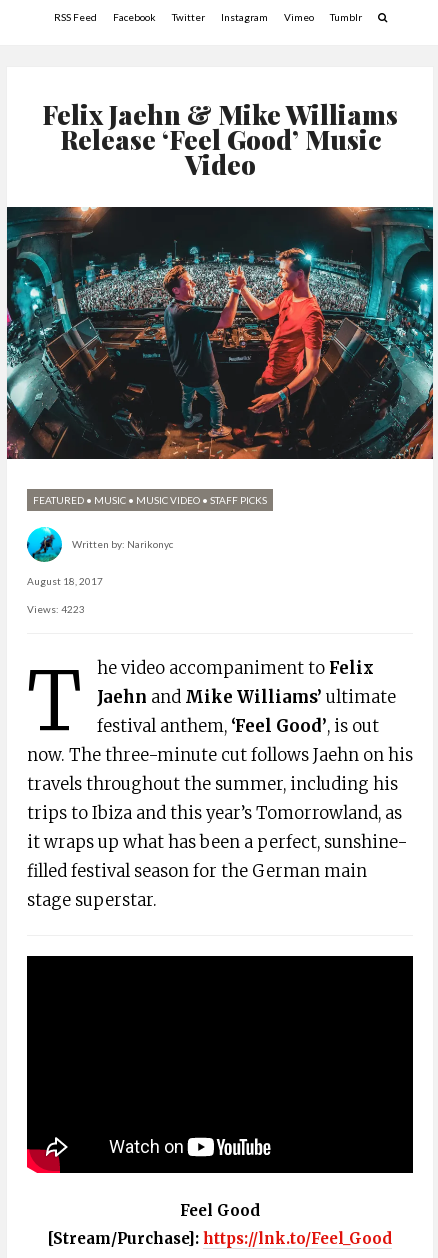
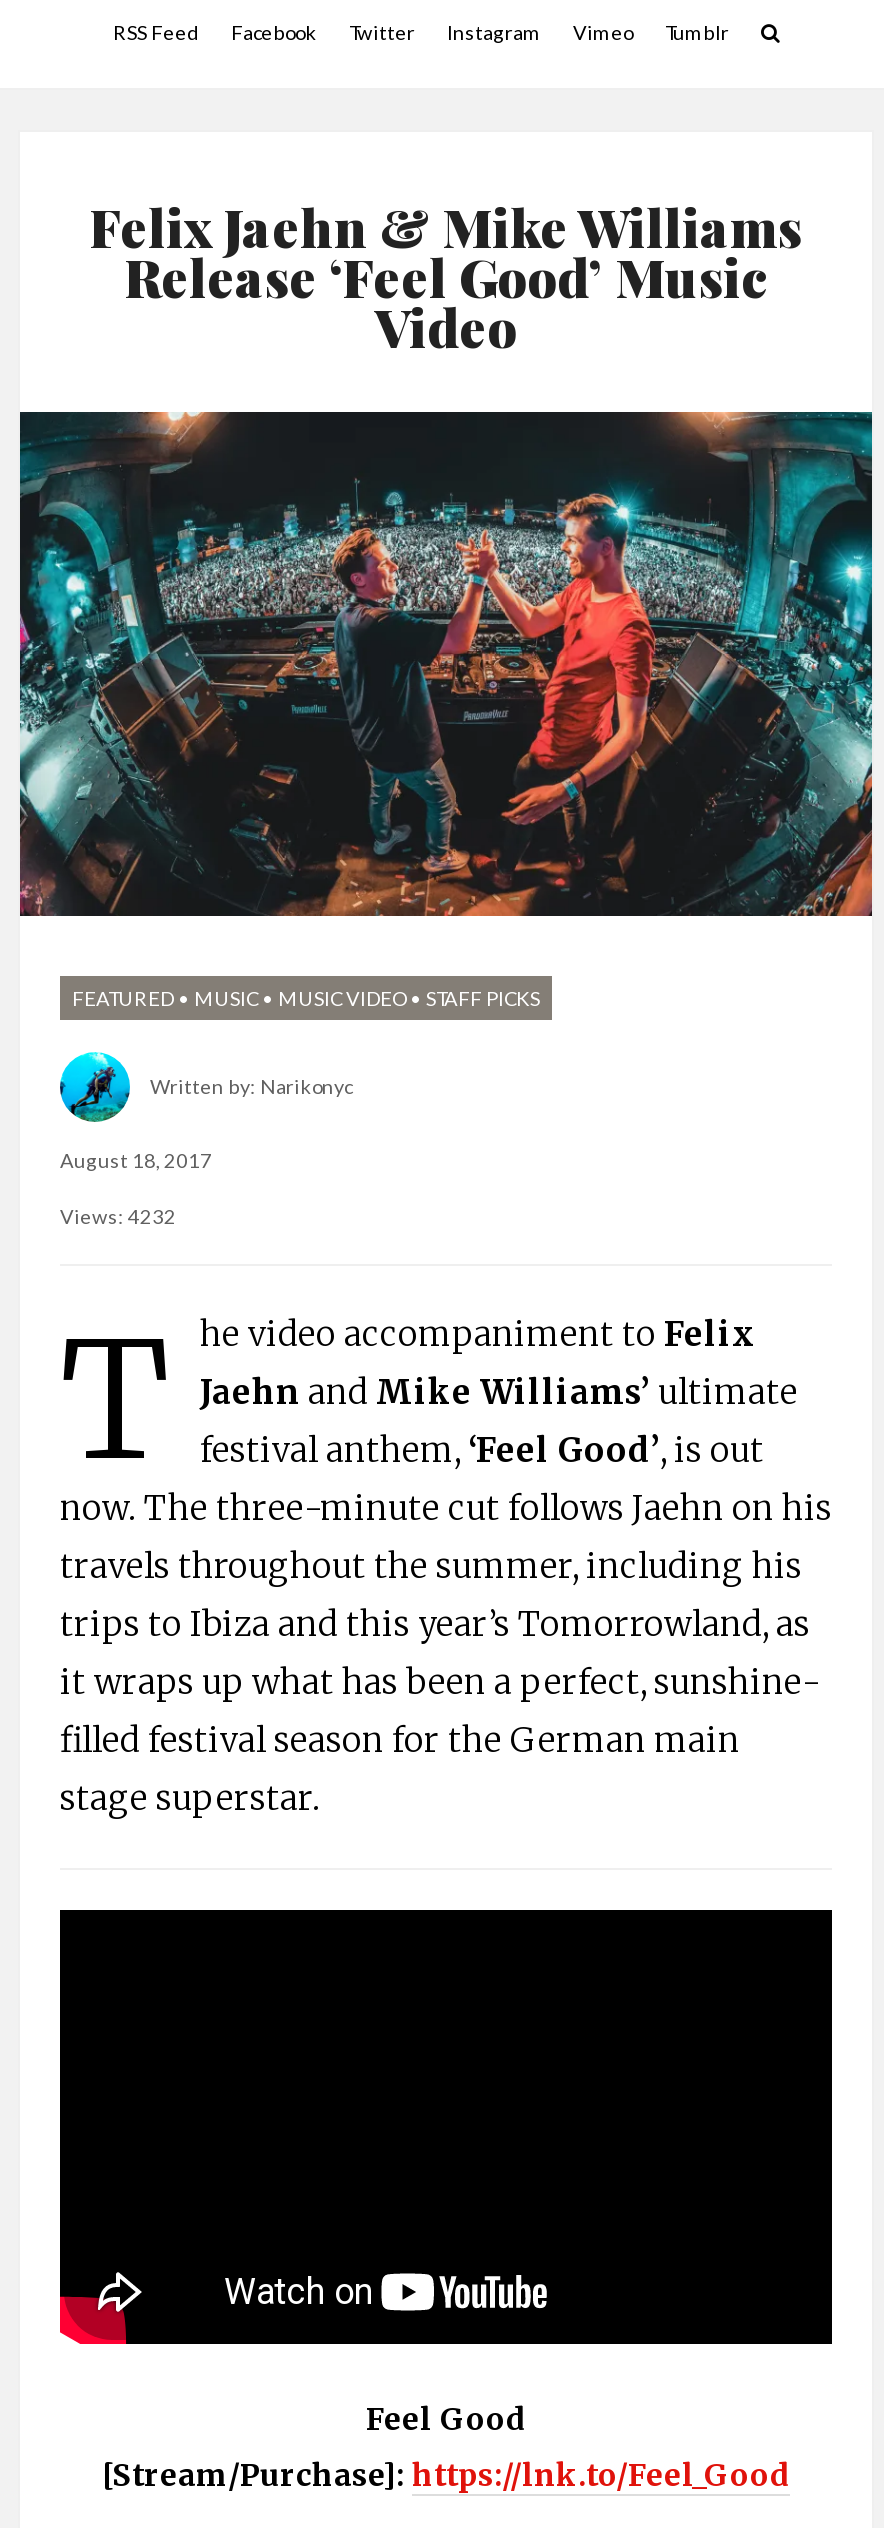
[27,603,85,615] Views: 4223 -> [60,1204,176,1228] Views: 4232

